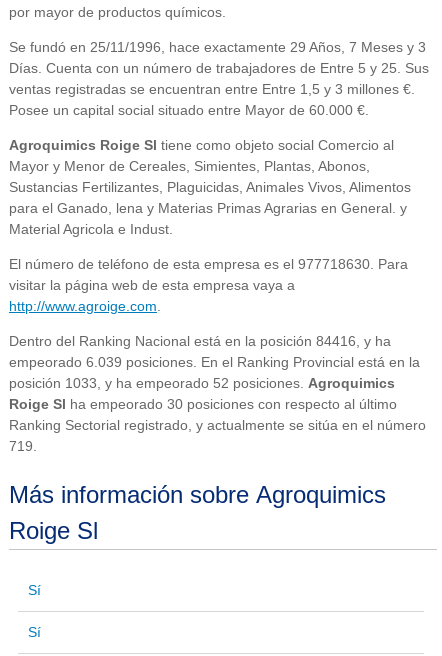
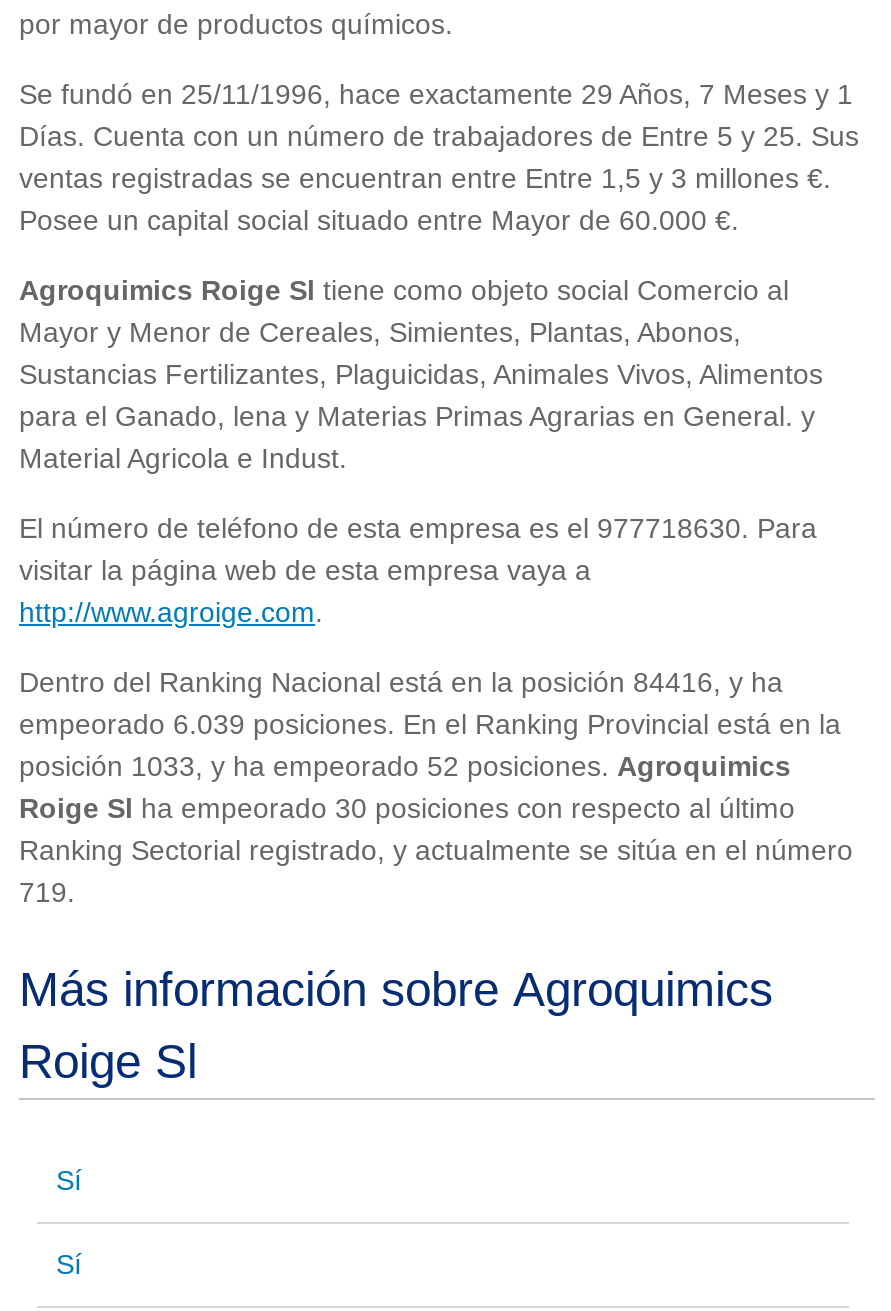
[9,39,426,55] Se fundó en 25/11/1996, hace exactamente 29 Años, 7 Meses y 3 -> [19,78,853,110] Se fundó en 25/11/1996, hace exactamente 29 Años, 7 Meses y 1

